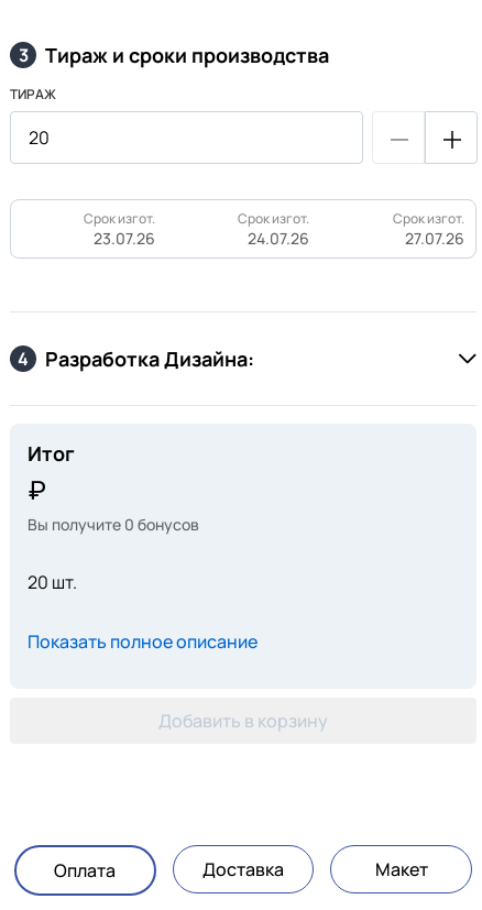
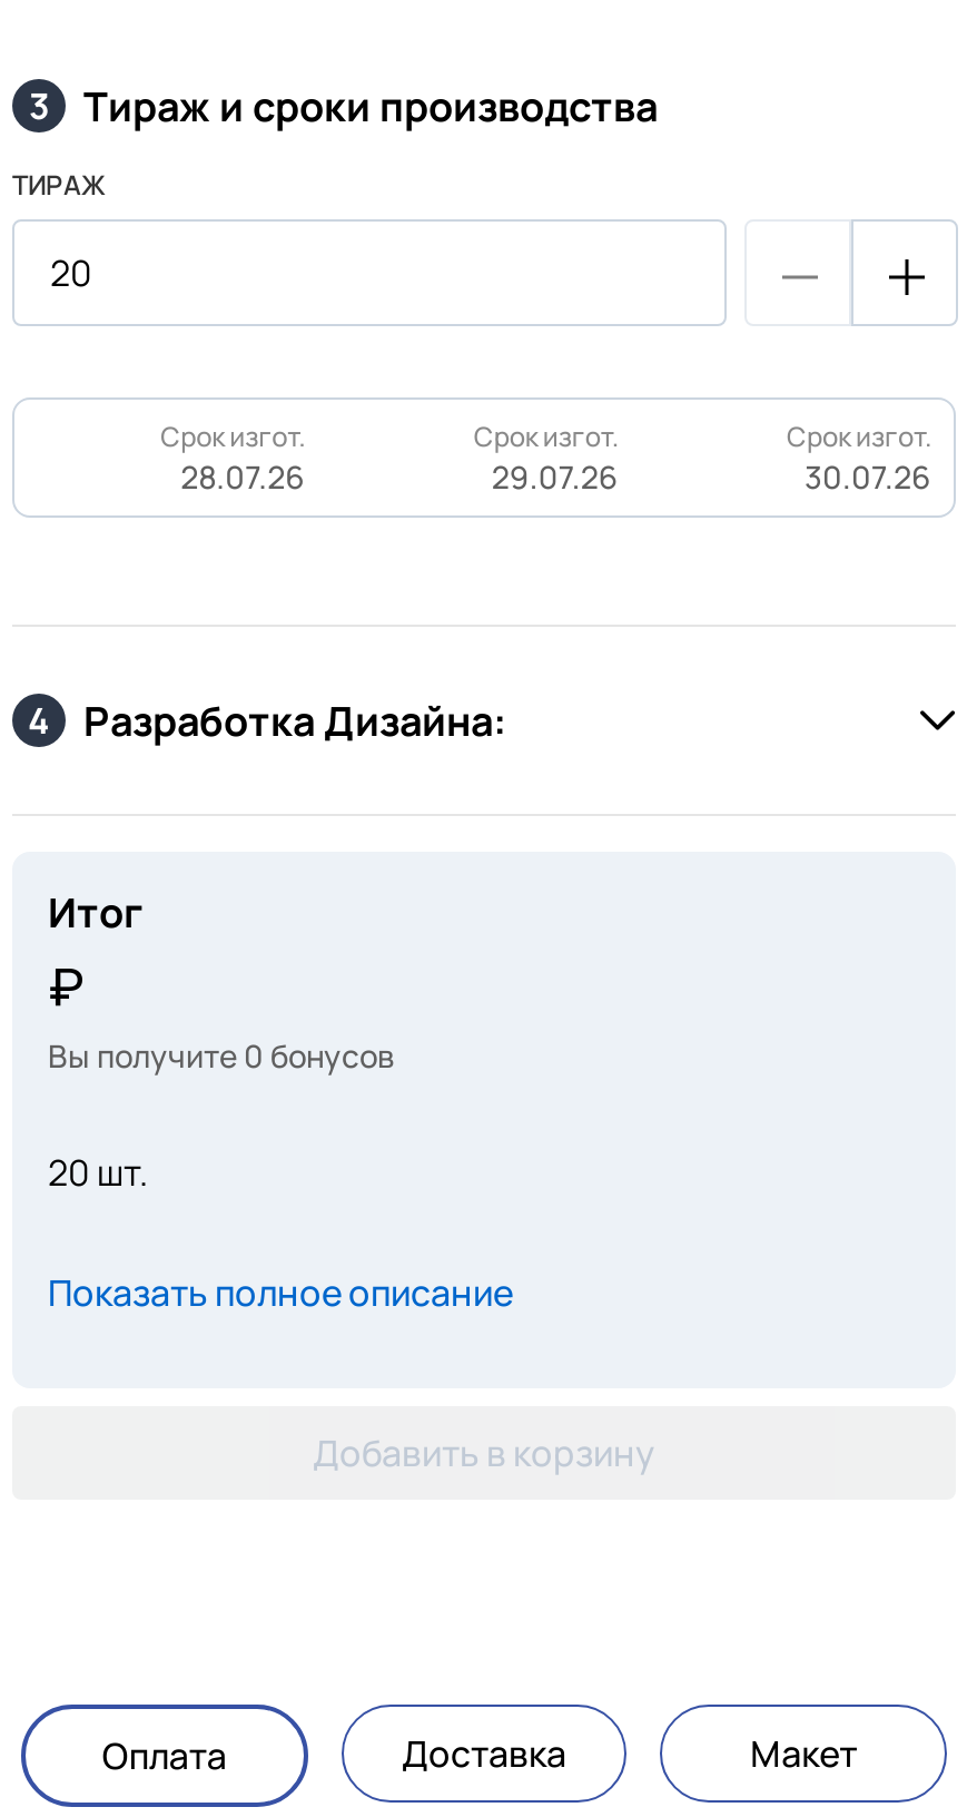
[93,228,155,249] 23.07.26 -> [181,455,305,498] 28.07.26
[248,228,310,249] 24.07.26 -> [491,455,618,498] 29.07.26
[405,228,464,249] 27.07.26 -> [805,455,931,498] 30.07.26

